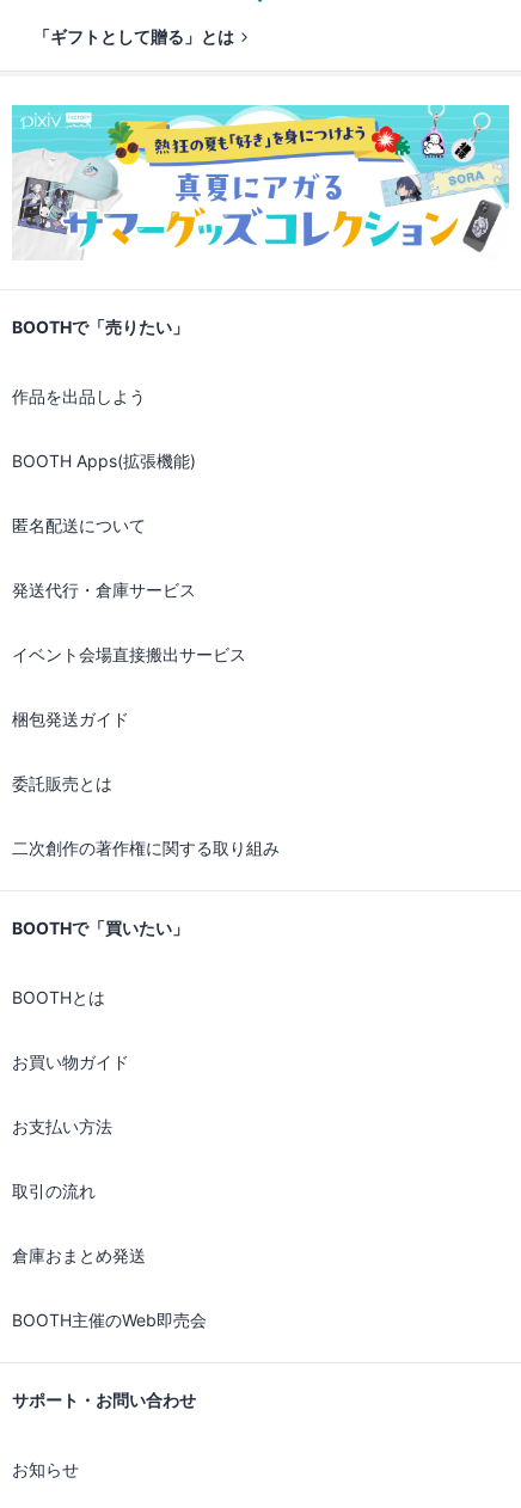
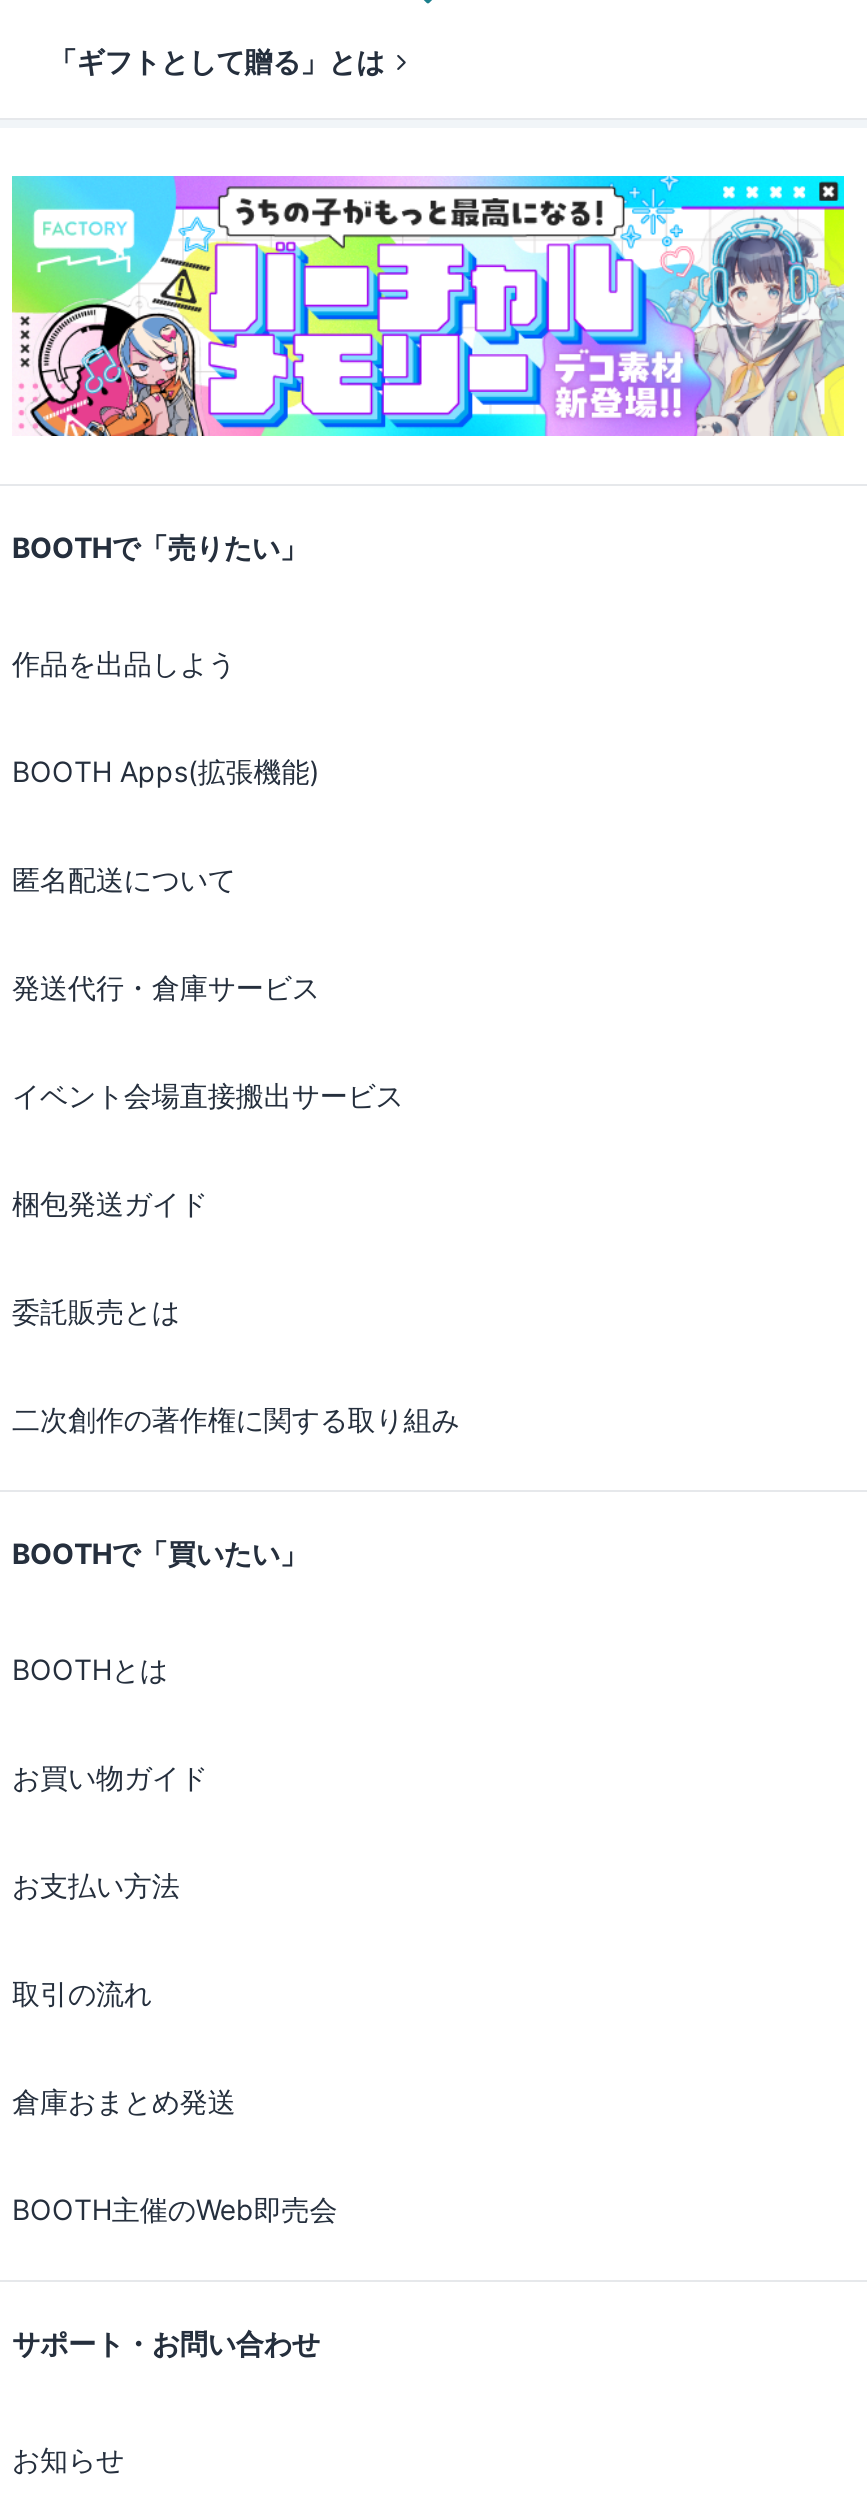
[11,104,510,260] [image] -> [10,174,846,438] [image]

